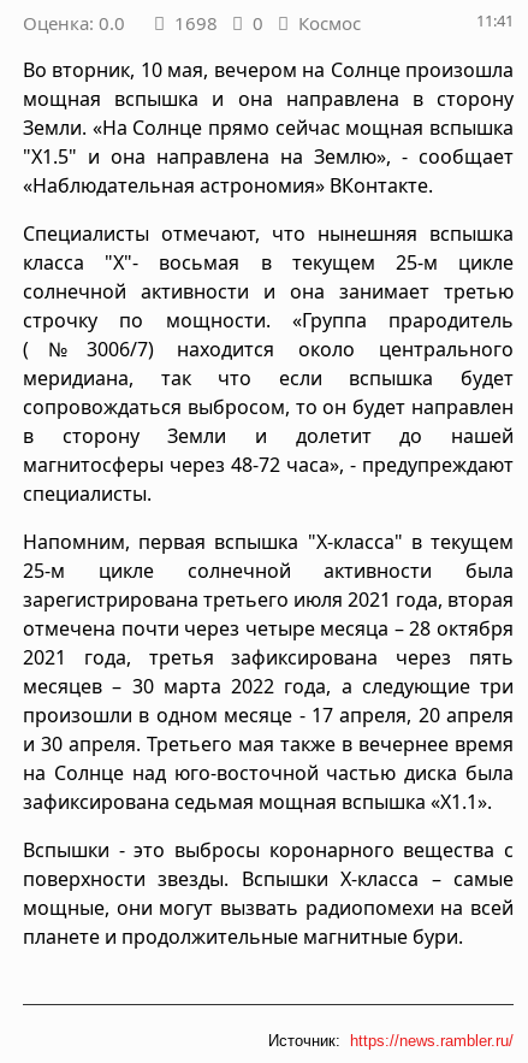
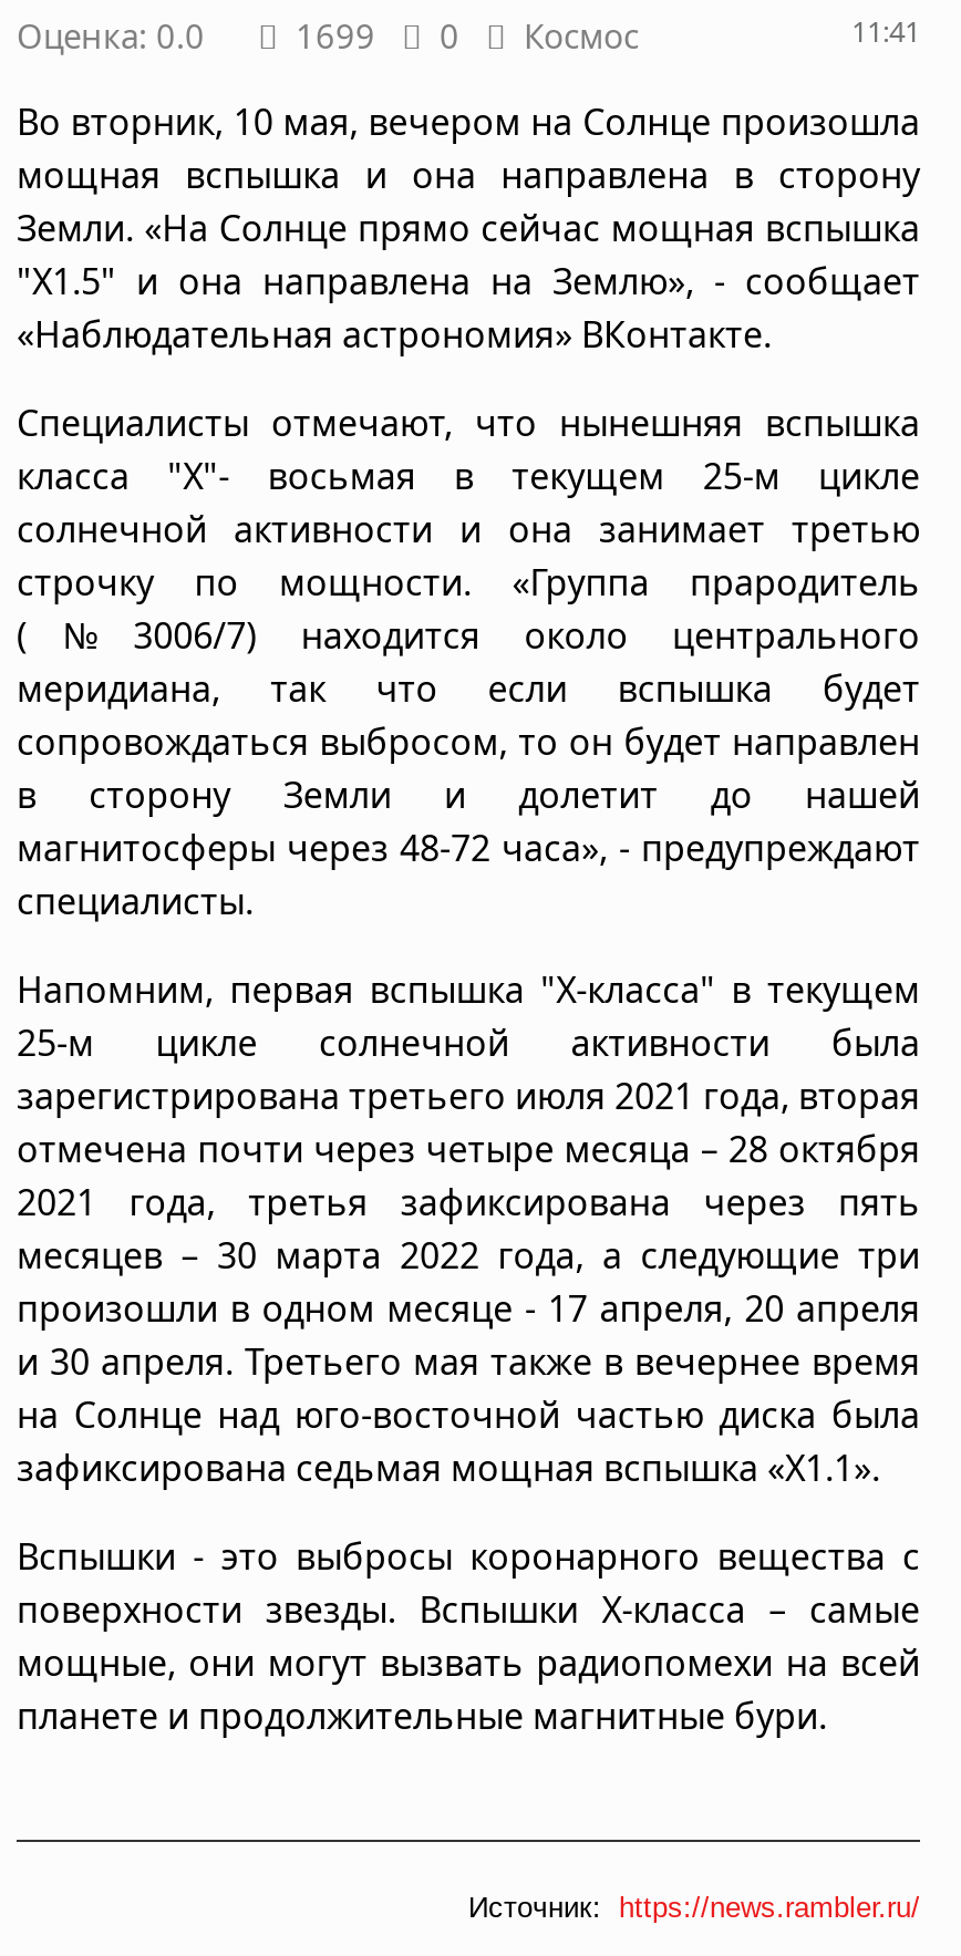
[23,11,361,35] Оценка: 0.0 1698 0 Космос -> [17,13,639,58] Оценка: 0.0 1699 0 Космос

